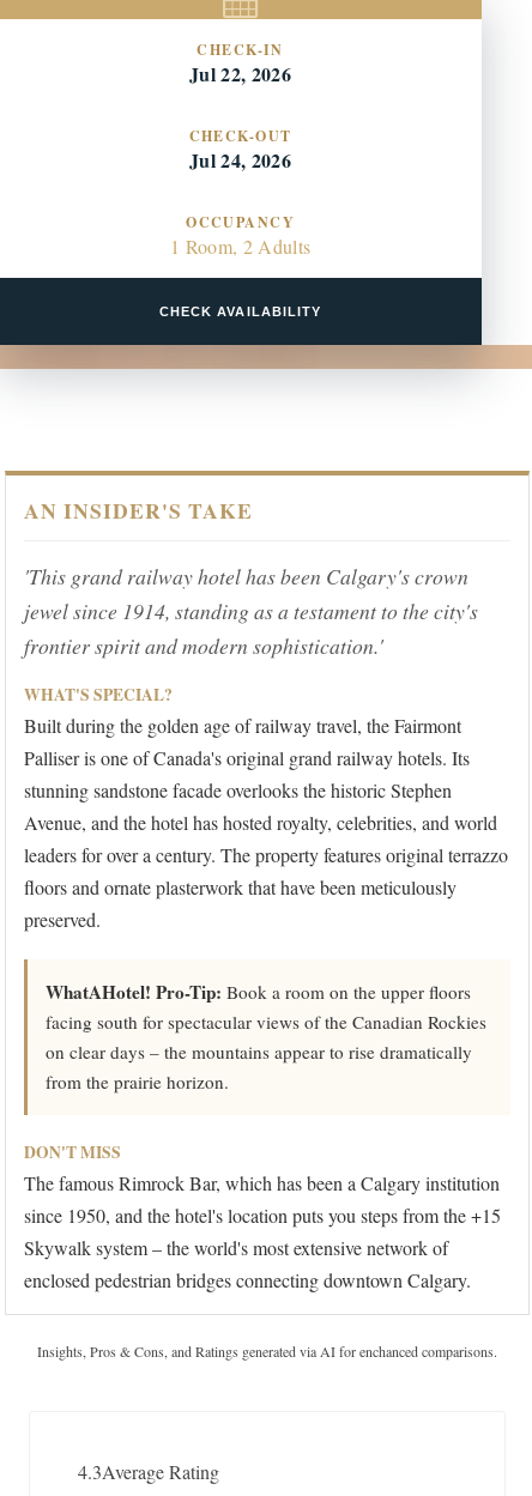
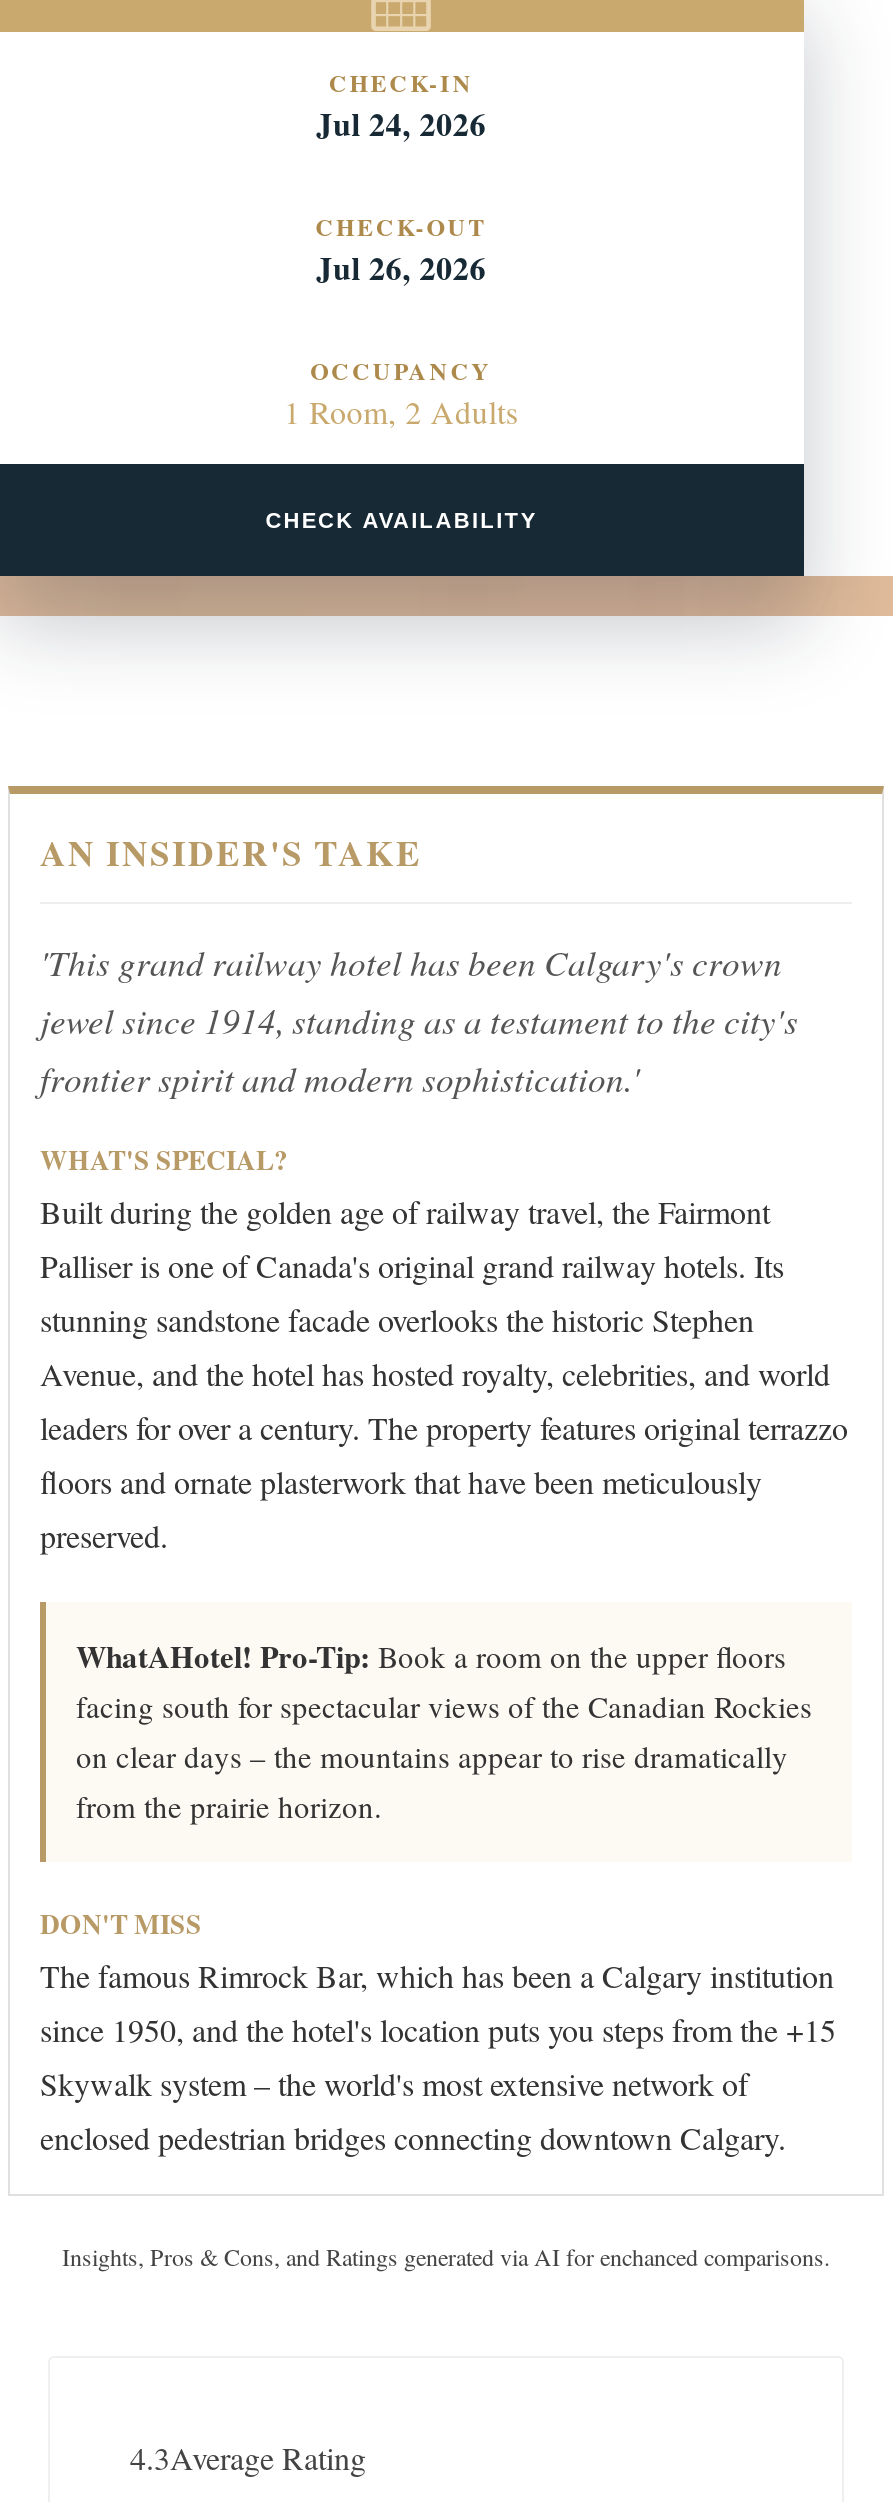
[190,60,291,87] Jul 22, 2026 -> [316,100,486,146] Jul 24, 2026
[190,146,291,174] Jul 24, 2026 -> [316,244,486,290] Jul 26, 2026

